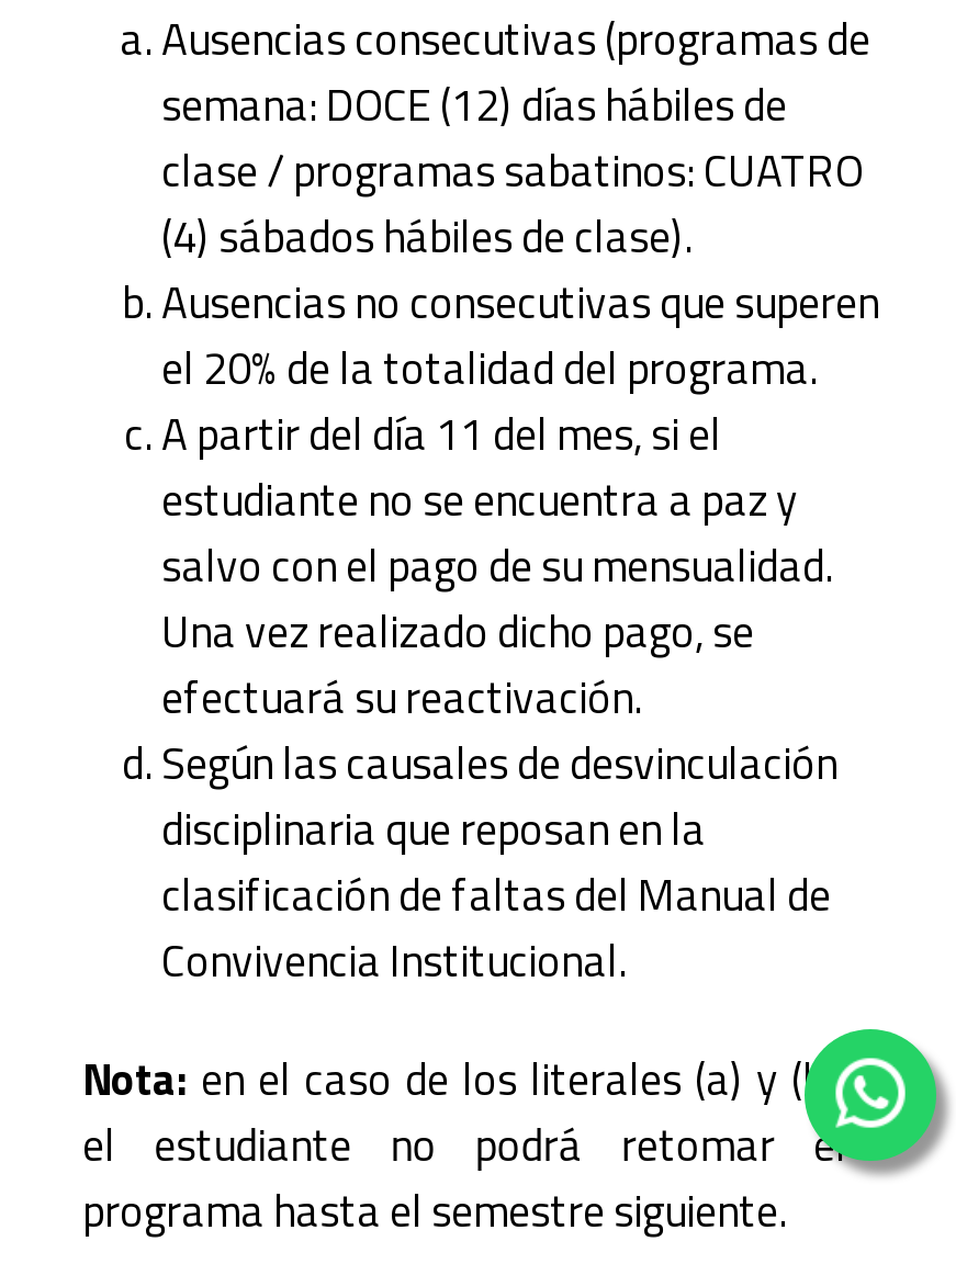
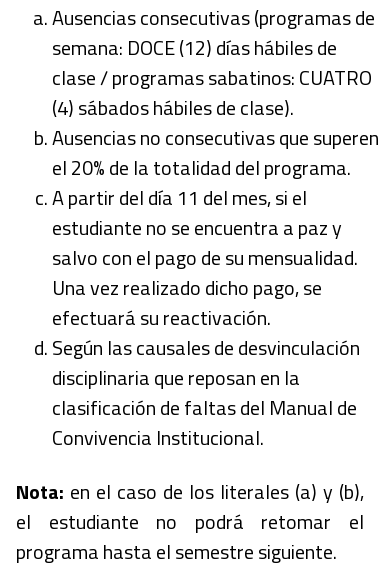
[831,1027,949,1178] [image] -> none

